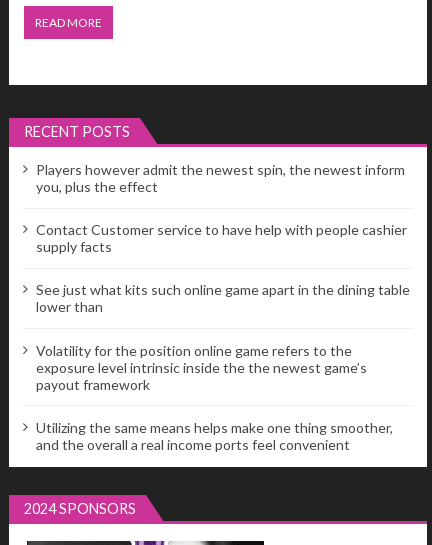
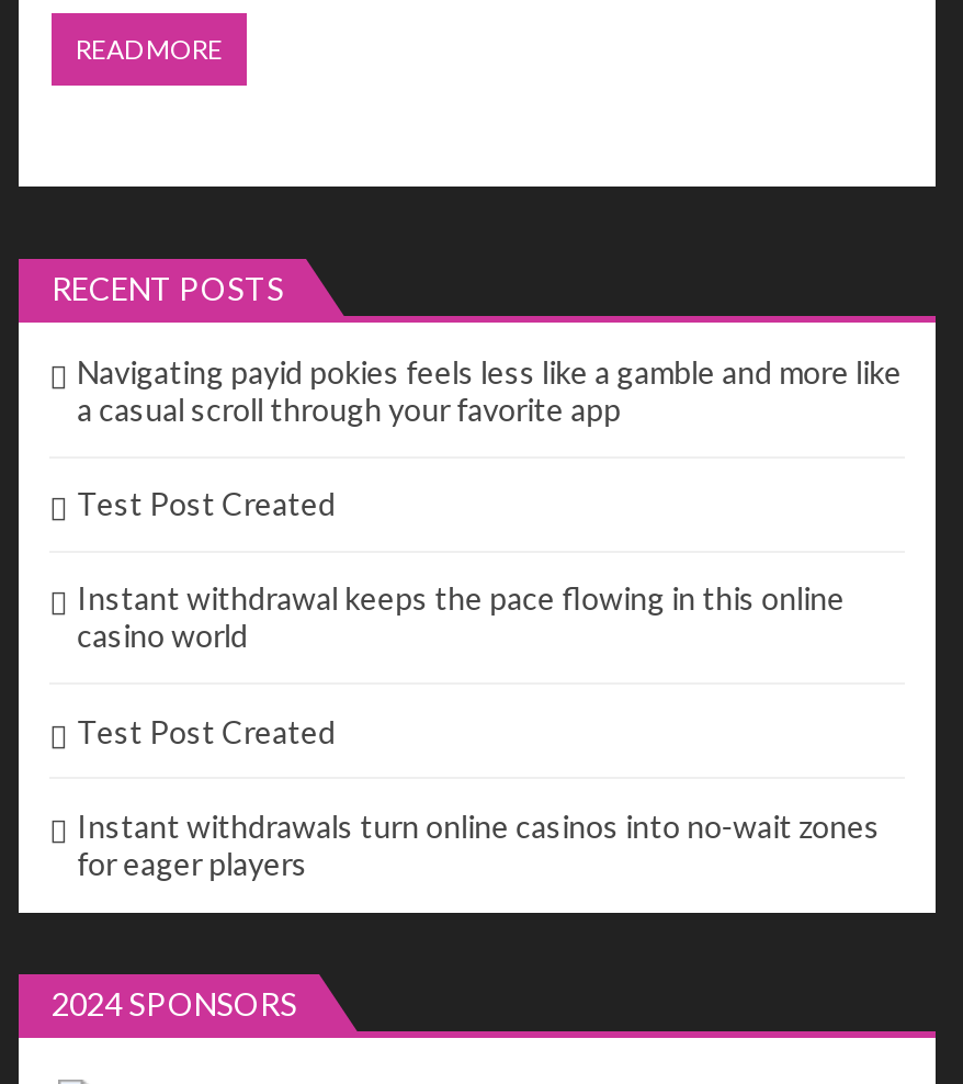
[36,161,405,195] Players however admit the newest spin, the newest inform | you, plus the effect -> [77,353,902,428] Navigating payid pokies feels less like a gamble and more like | a casual scroll through your favorite app
[36,221,407,255] Contact Customer service to have help with people cashier | supply facts -> [77,485,336,523] Test Post Created
[36,281,410,315] See just what kits such online game apart in the dining table | lower than -> [77,580,845,655] Instant withdrawal keeps the pace flowing in this online | casino world
[36,342,367,393] Volatility for the position online game refers to the | exposure level intrinsic inside the the newest game’s | payout framework -> [77,712,336,750] Test Post Created
[36,419,393,453] Utilizing the same means helps make one thing smoother, | and the overall a real income ports feel convenient -> [77,807,880,882] Instant withdrawals turn online casinos into no-wait zones | for eager players

